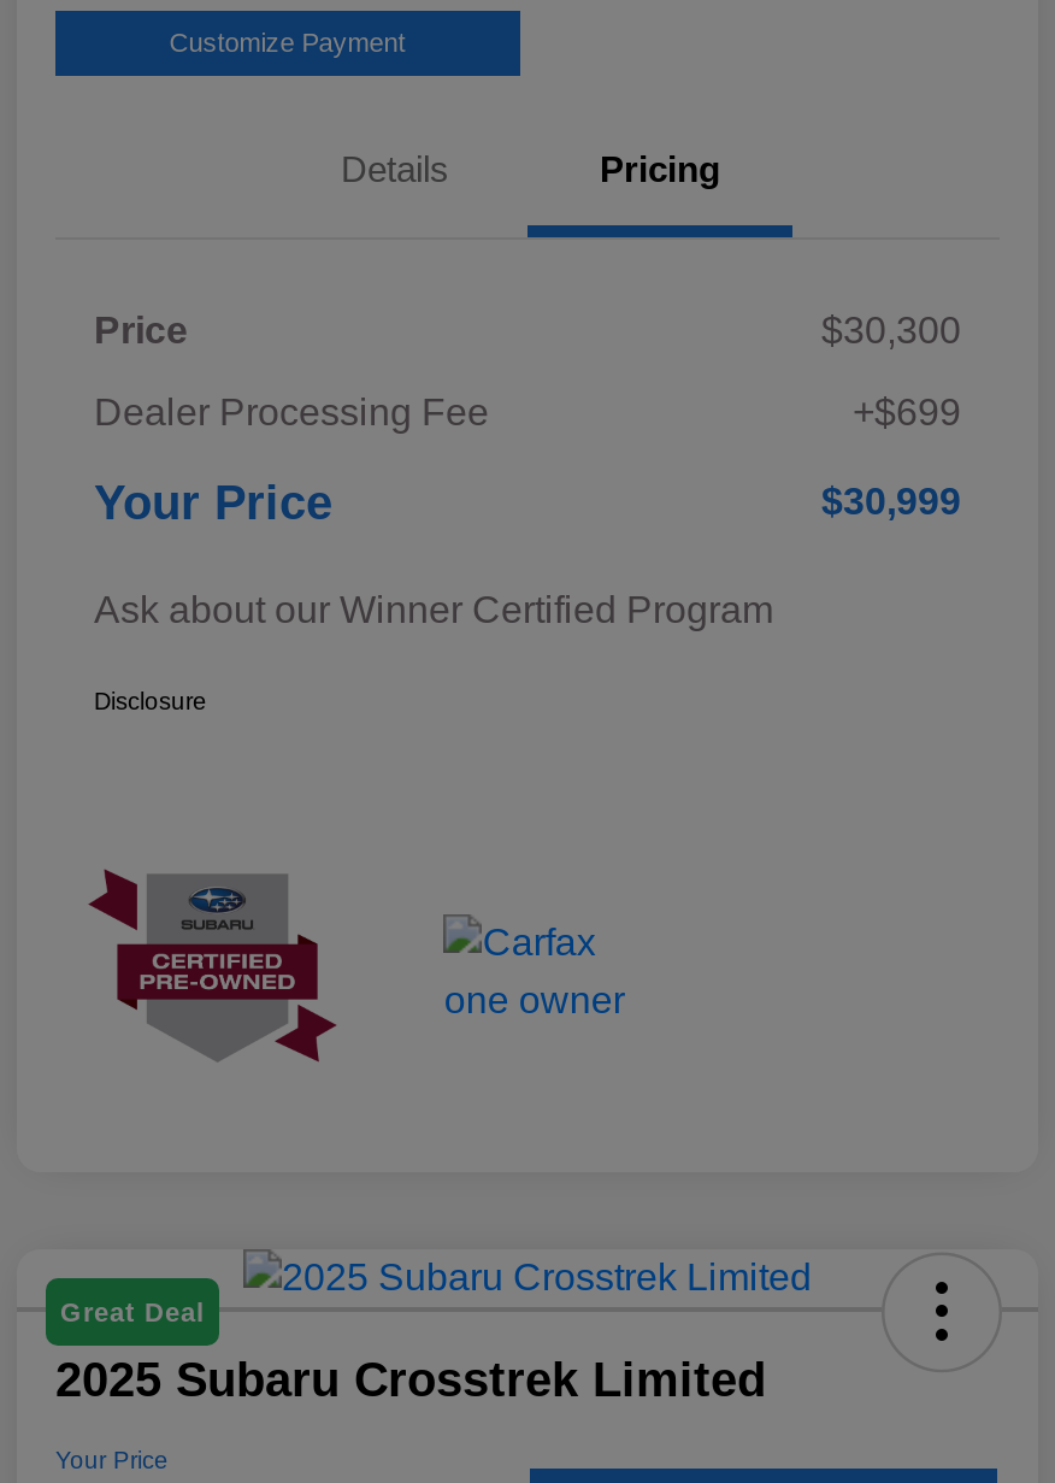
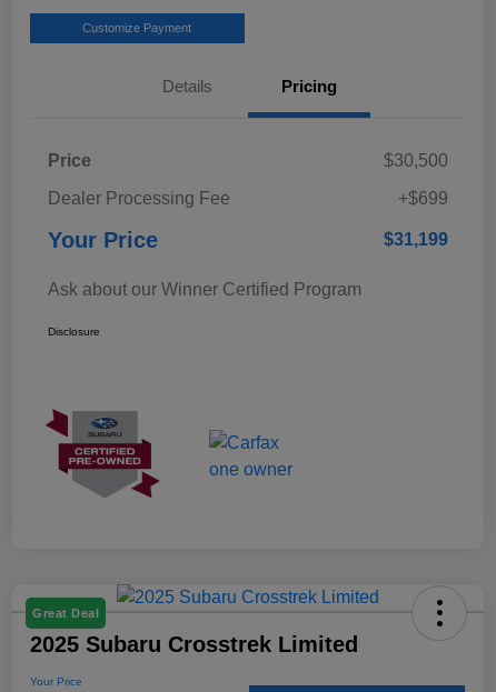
[821,310,961,351] $30,300 -> [384,151,448,170] $30,500
[821,481,961,522] $30,999 -> [384,230,448,249] $31,199

